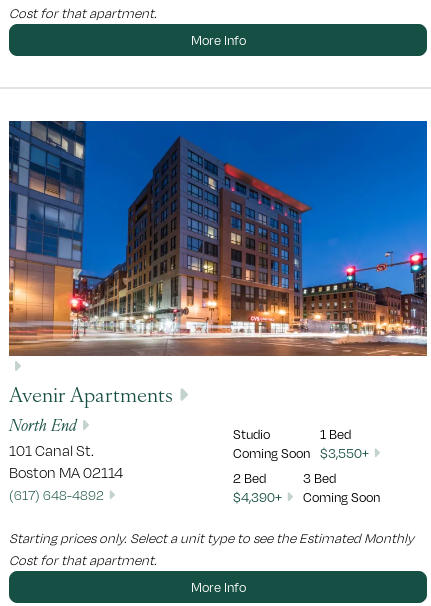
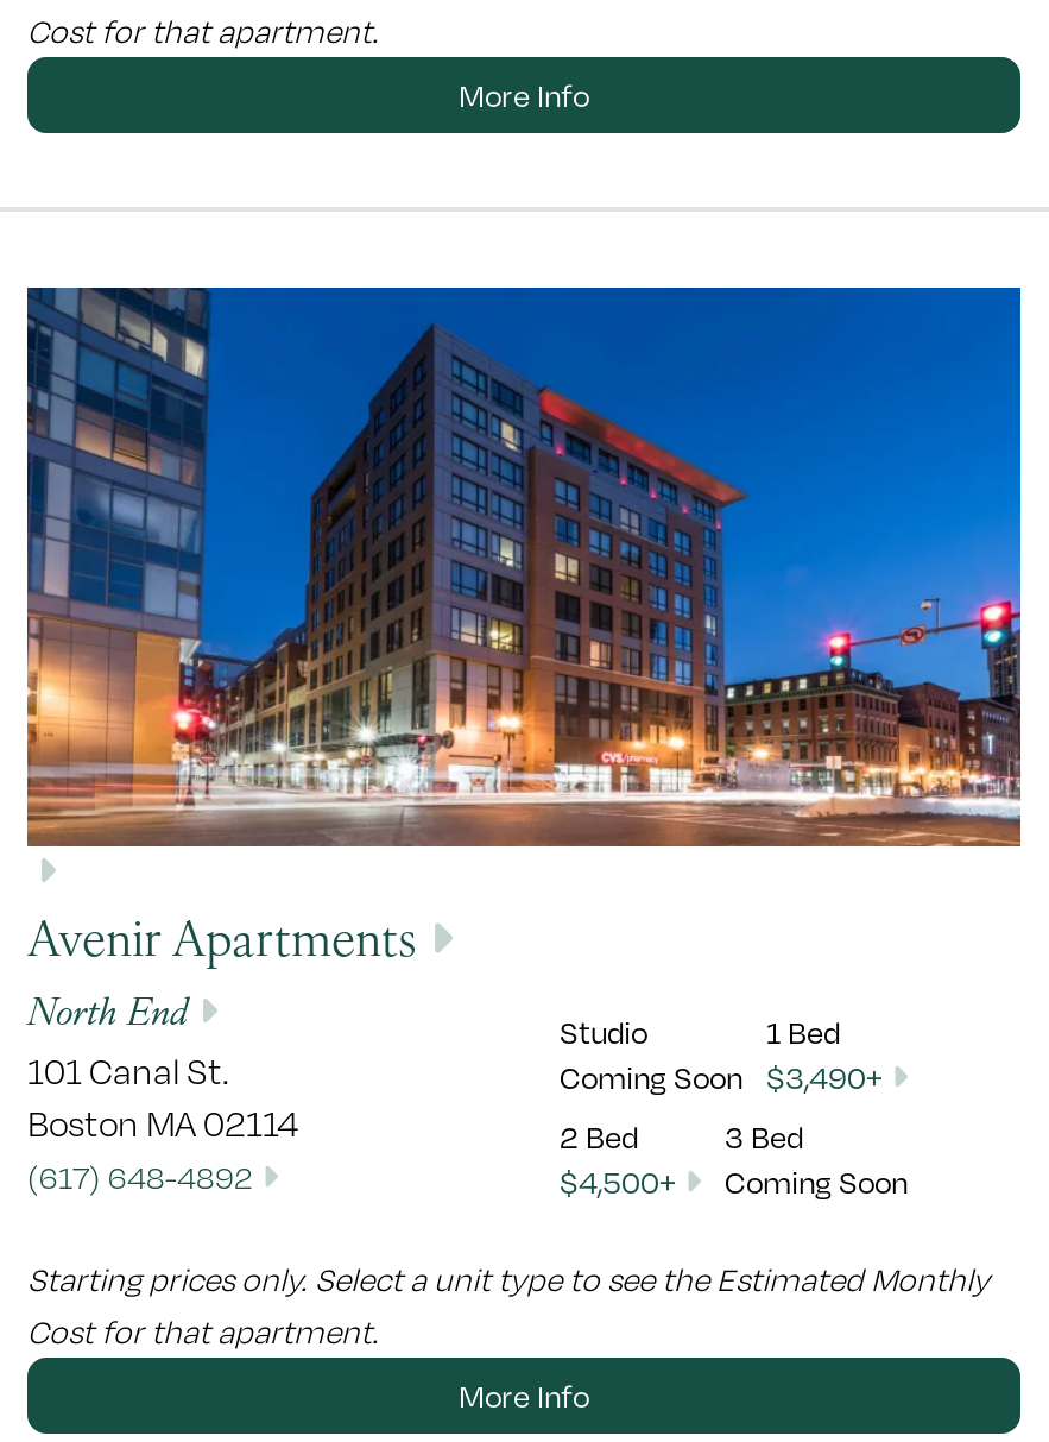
[233,445,369,461] Coming Soon $3,550+ -> [560,1058,883,1096] Coming Soon $3,490+
[233,489,379,505] $4,390+ Coming Soon -> [560,1162,908,1200] $4,500+ Coming Soon

